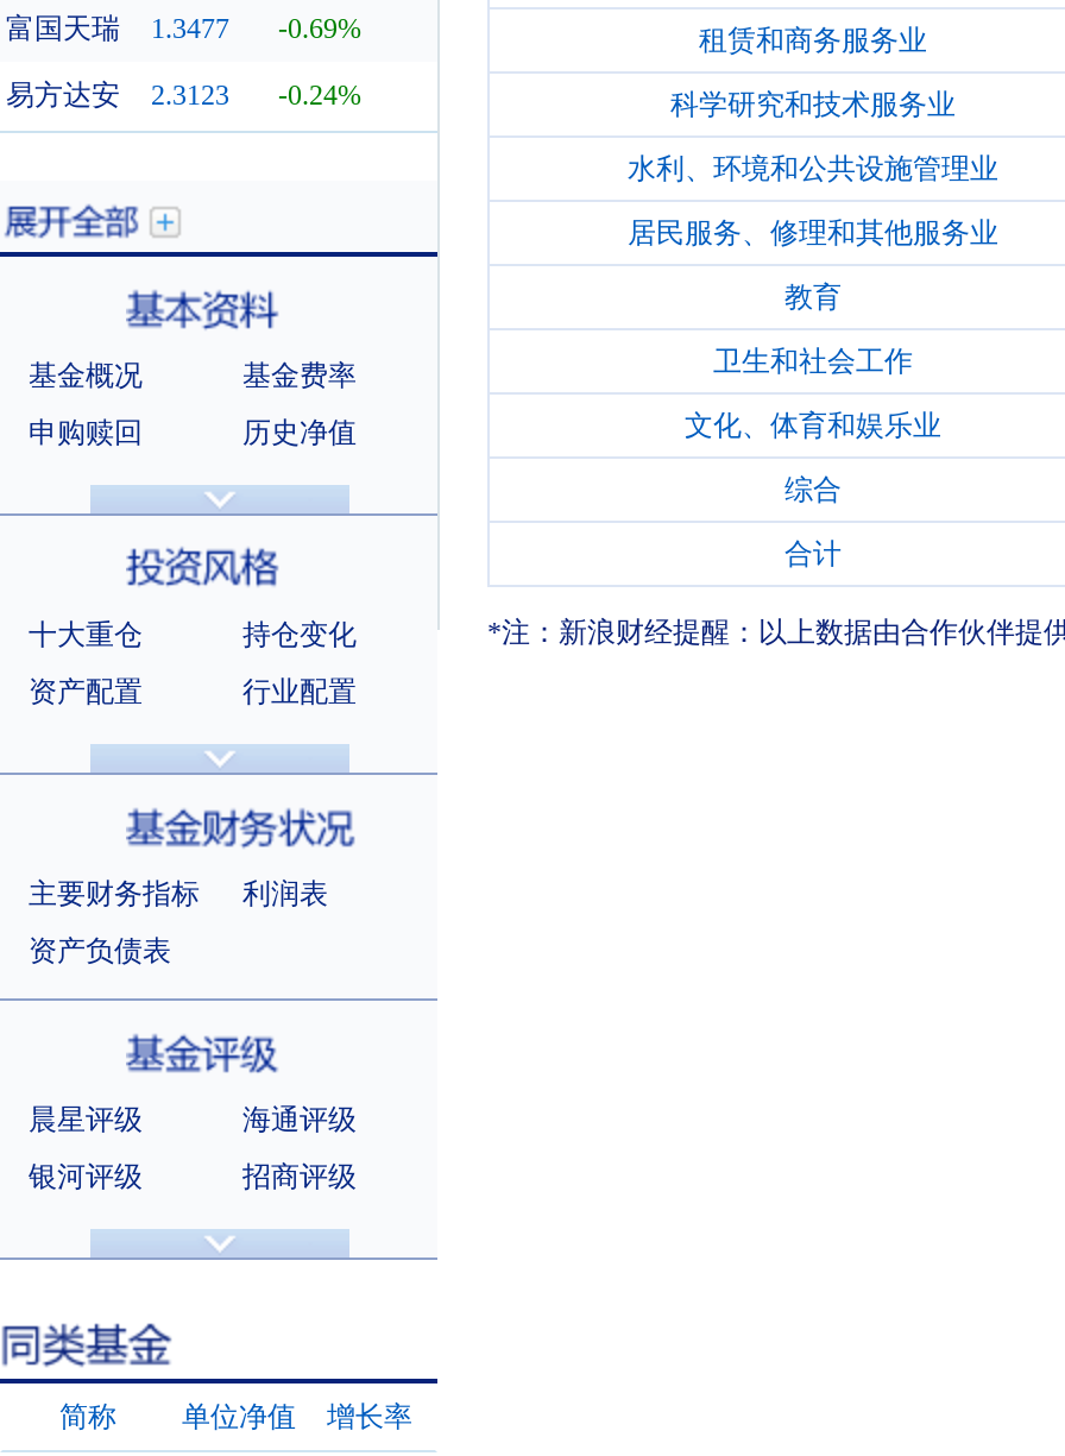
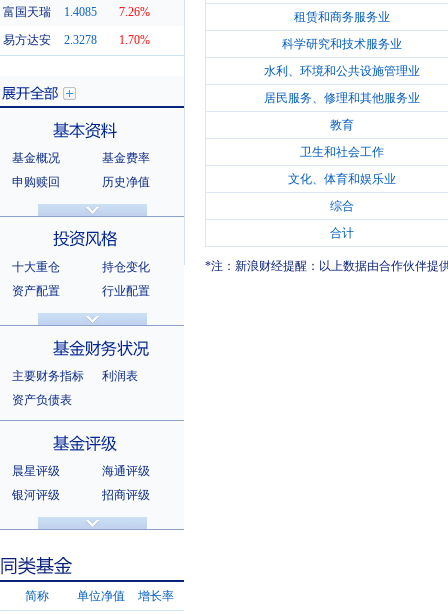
[151,12,229,45] 1.3477 -> [63,5,96,19] 1.4085
[278,12,361,45] -0.69% -> [119,5,150,19] 7.26%
[151,78,229,112] 2.3123 -> [63,33,96,47] 2.3278
[278,78,361,112] -0.24% -> [119,33,150,47] 1.70%

